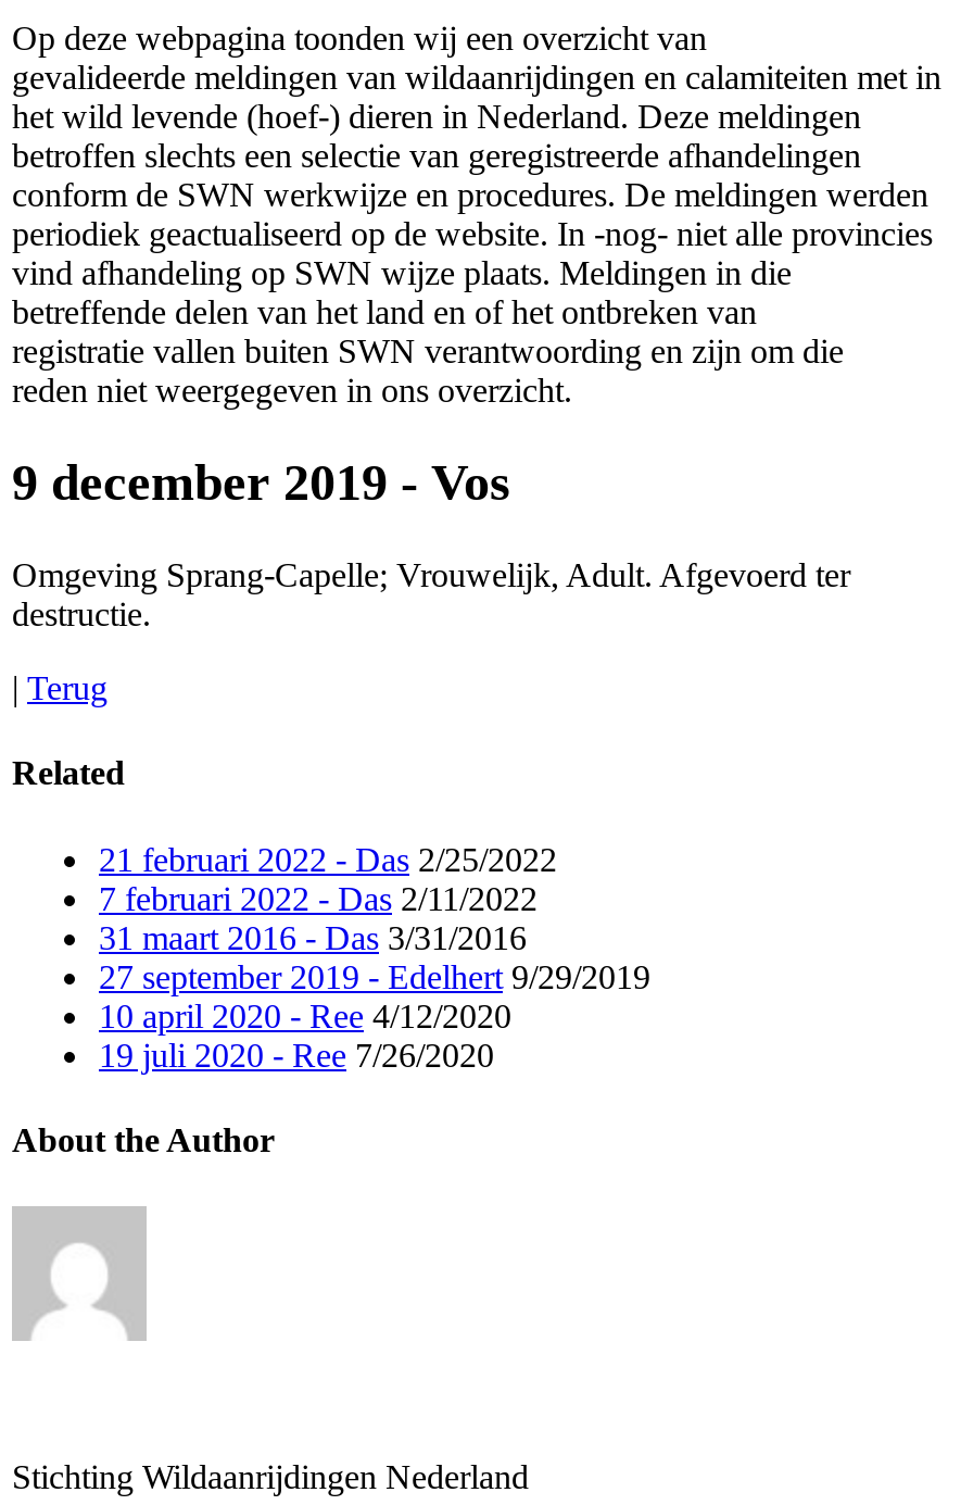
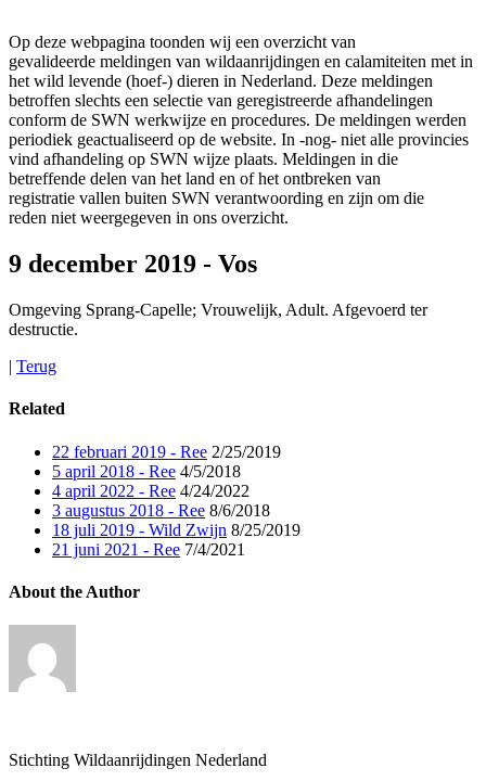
[99,840,650,1073] 21 februari 2022 - Das 2/25/2022 | 7 februari 2022 - Das 2/11/2022 | 31 maart 2016 - Das 3/31/2016 | 27 september 2019 - Edelhert 9/29/2019 | 10 april 2020 - Ree 4/12/2020 | 19 juli 2020 - Ree 7/26/2020 -> [52,442,300,558] 22 februari 2019 - Ree 2/25/2019 | 5 april 2018 - Ree 4/5/2018 | 4 april 2022 - Ree 4/24/2022 | 3 augustus 2018 - Ree 8/6/2018 | 18 juli 2019 - Wild Zwijn 8/25/2019 | 21 juni 2021 - Ree 7/4/2021

